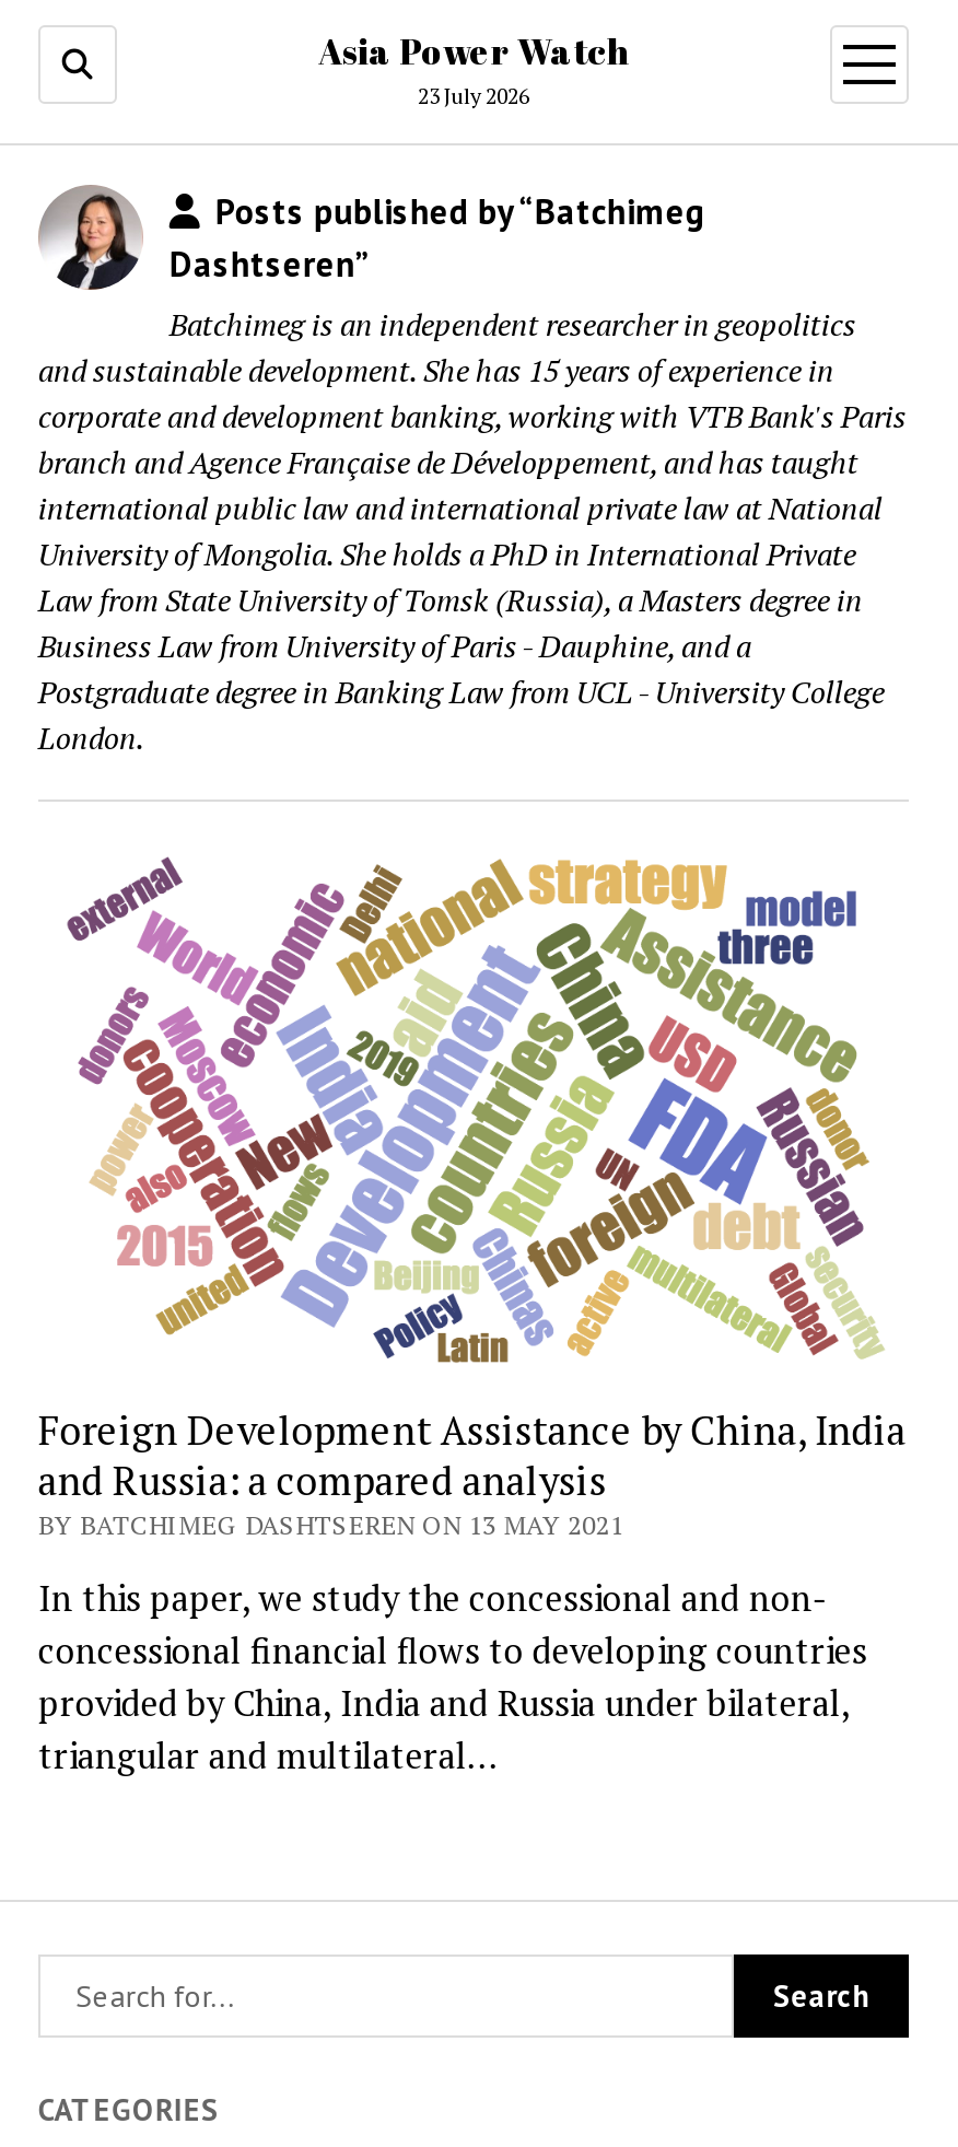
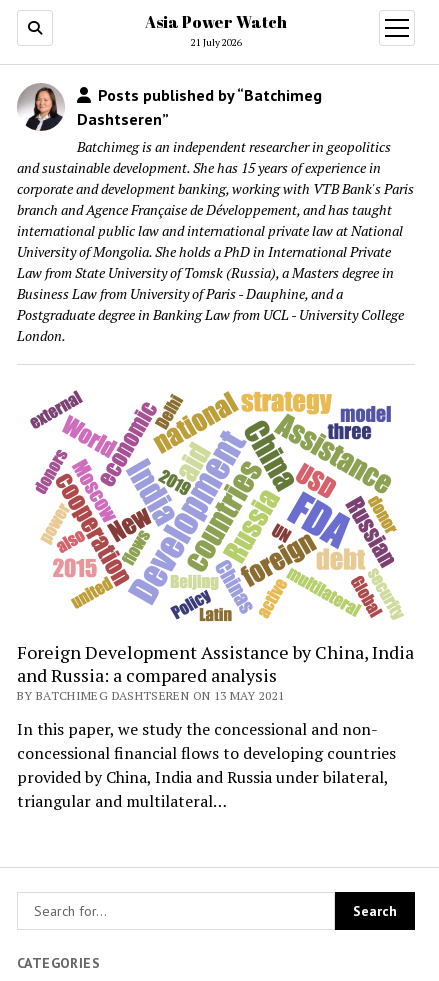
[418,82,529,110] 23 July 2026 -> [190,36,241,49] 21 July 2026

